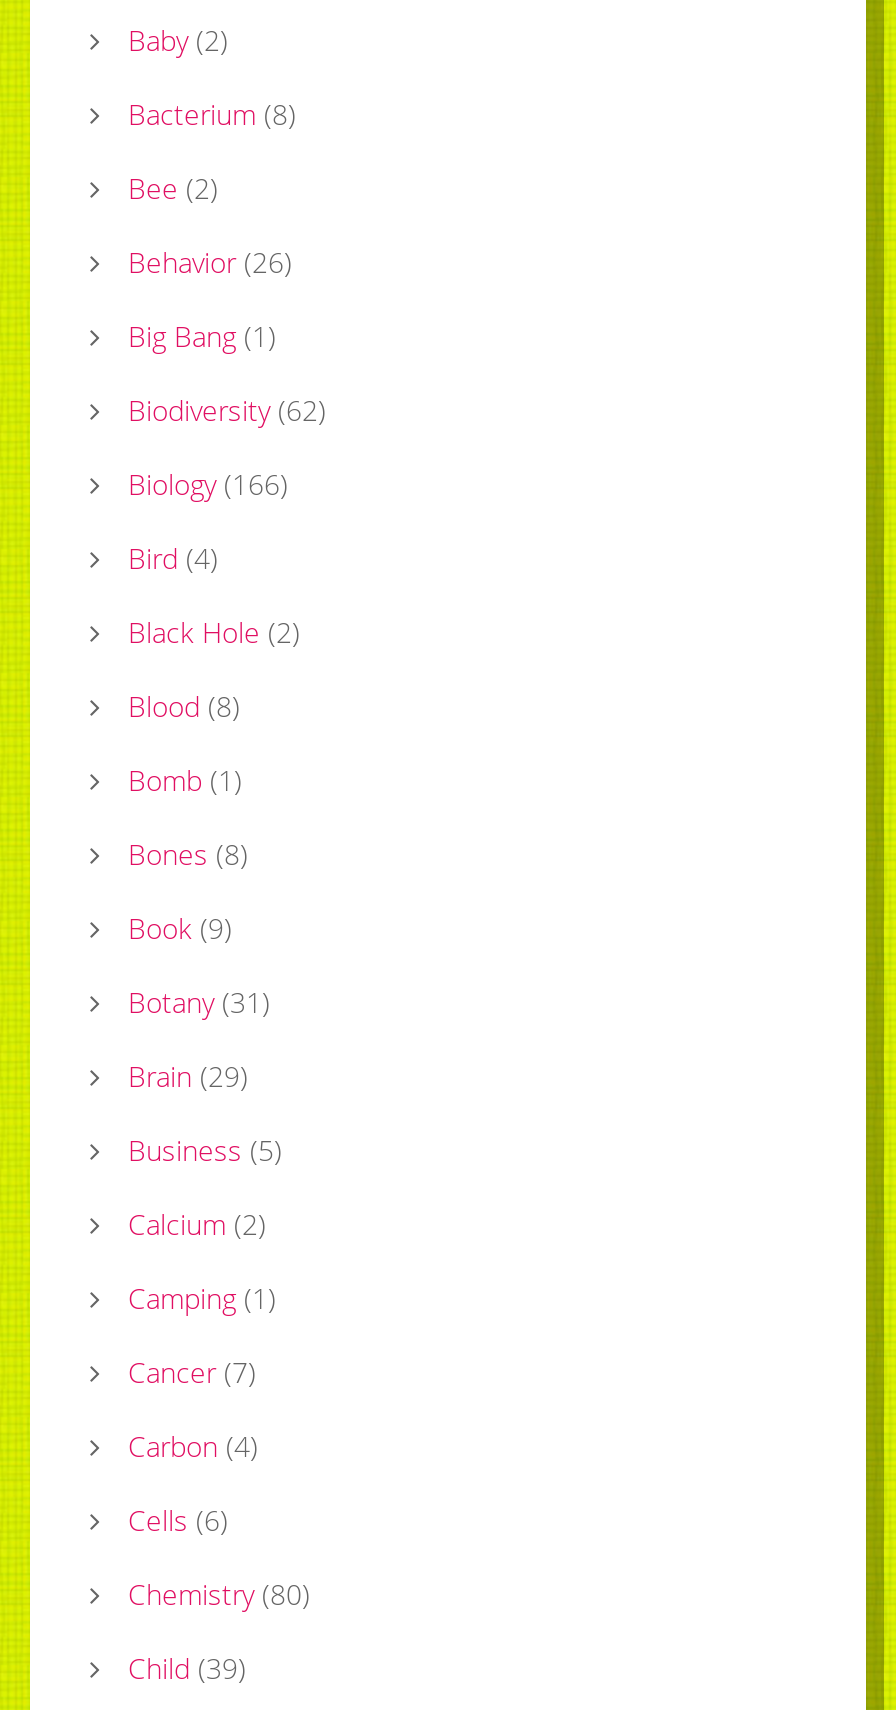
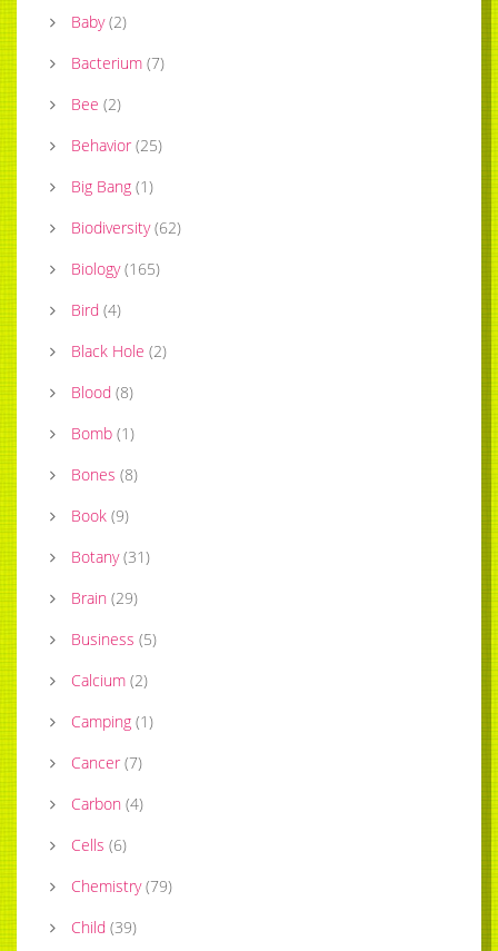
[128,94,296,132] Bacterium (8) -> [71,52,165,73] Bacterium (7)
[128,242,292,280] Behavior (26) -> [71,135,162,156] Behavior (25)
[128,464,288,502] Biology (166) -> [71,258,160,279] Biology (165)
[128,1574,310,1612] Chemistry (80) -> [71,875,172,896] Chemistry (79)

